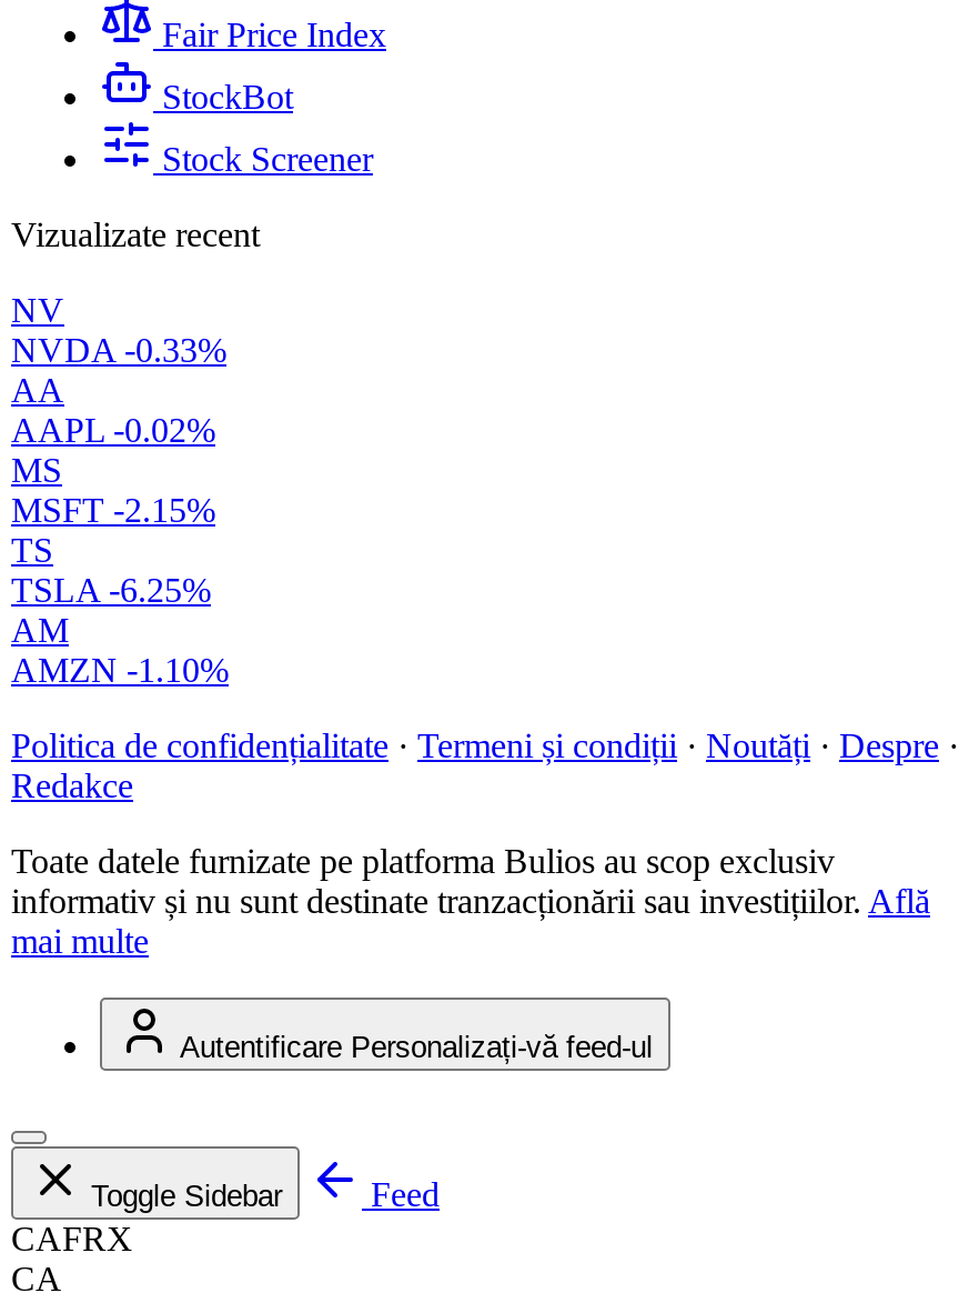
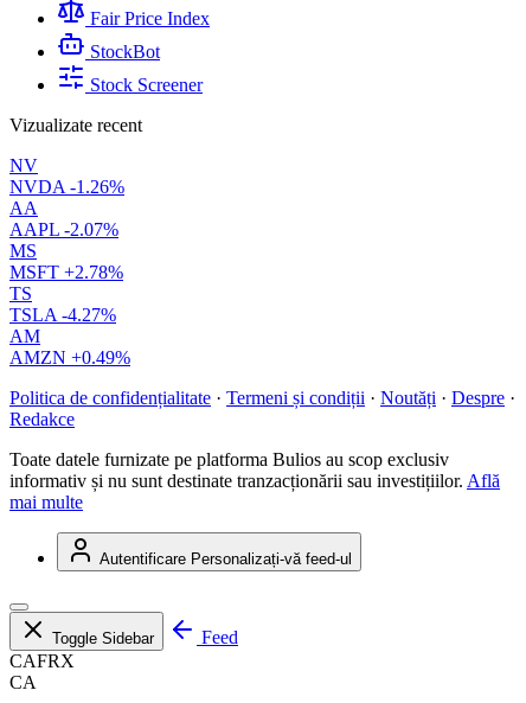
[11,331,226,369] NVDA -0.33% -> [9,177,124,197] NVDA -1.26%
[11,411,215,449] AAPL -0.02% -> [9,219,118,240] AAPL -2.07%
[11,491,215,529] MSFT -2.15% -> [9,262,123,282] MSFT +2.78%
[11,571,211,609] TSLA -6.25% -> [9,305,116,325] TSLA -4.27%
[11,651,229,689] AMZN -1.10% -> [9,347,130,368] AMZN +0.49%

